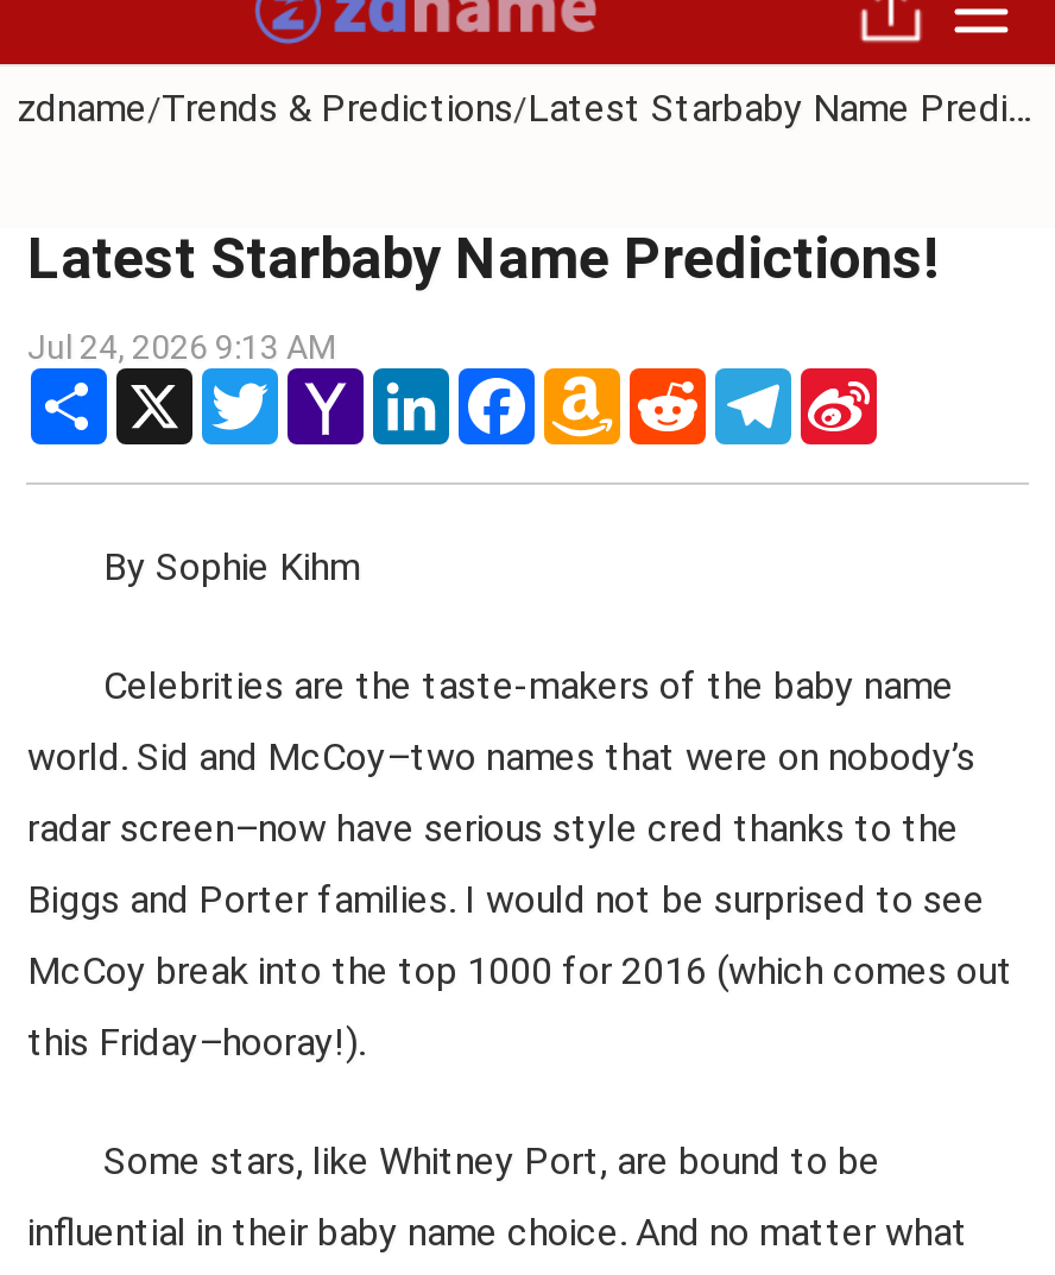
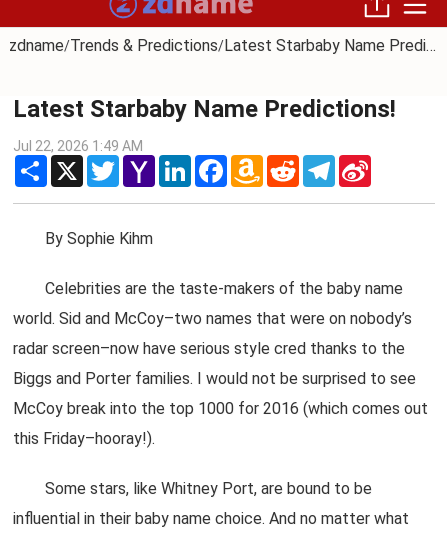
[27,328,336,366] Jul 24, 2026 9:13 AM -> [13,138,143,154] Jul 22, 2026 1:49 AM

